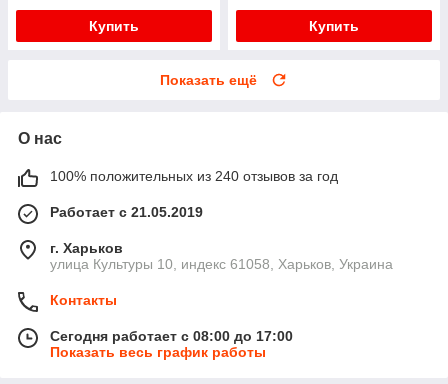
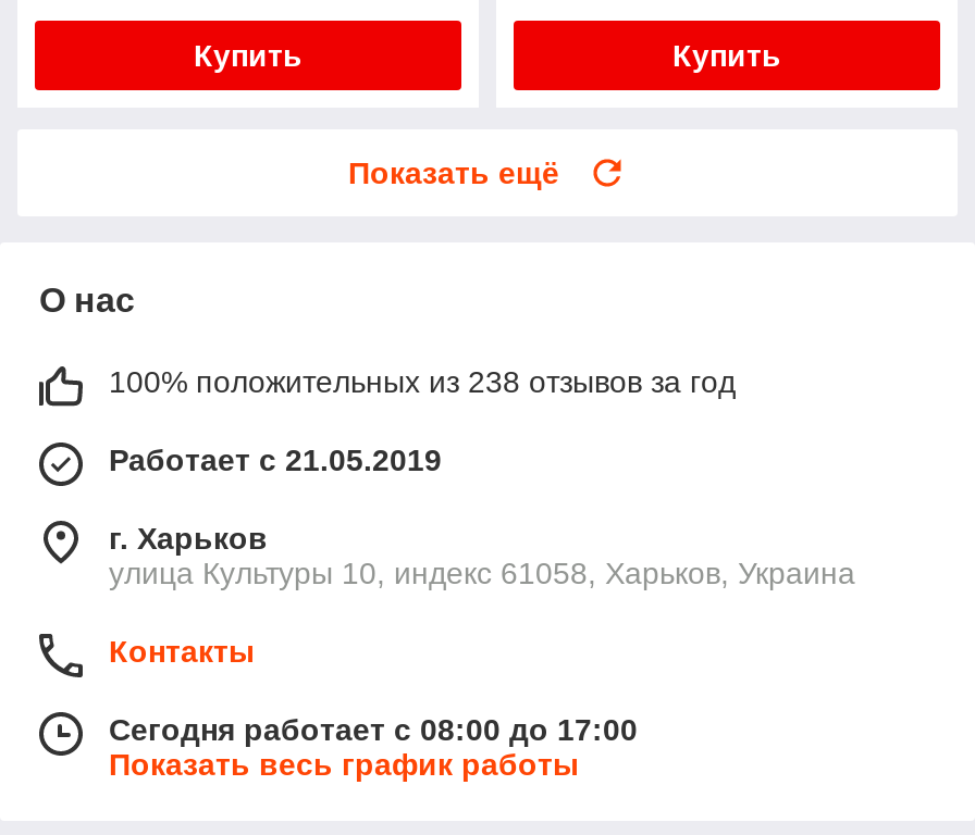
[50,168,338,184] 100% положительных из 240 отзывов за год -> [109,364,736,399] 100% положительных из 238 отзывов за год

